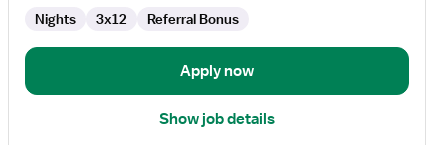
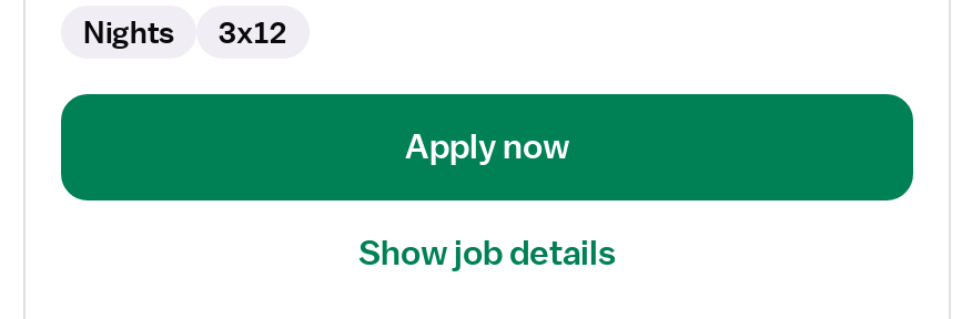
[147,10,239,28] Referral Bonus -> none

